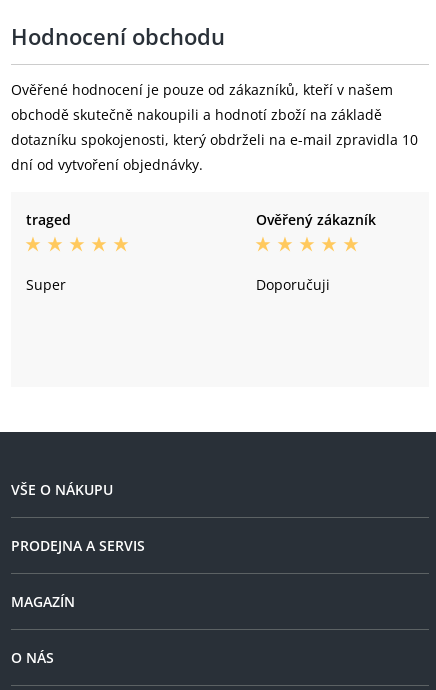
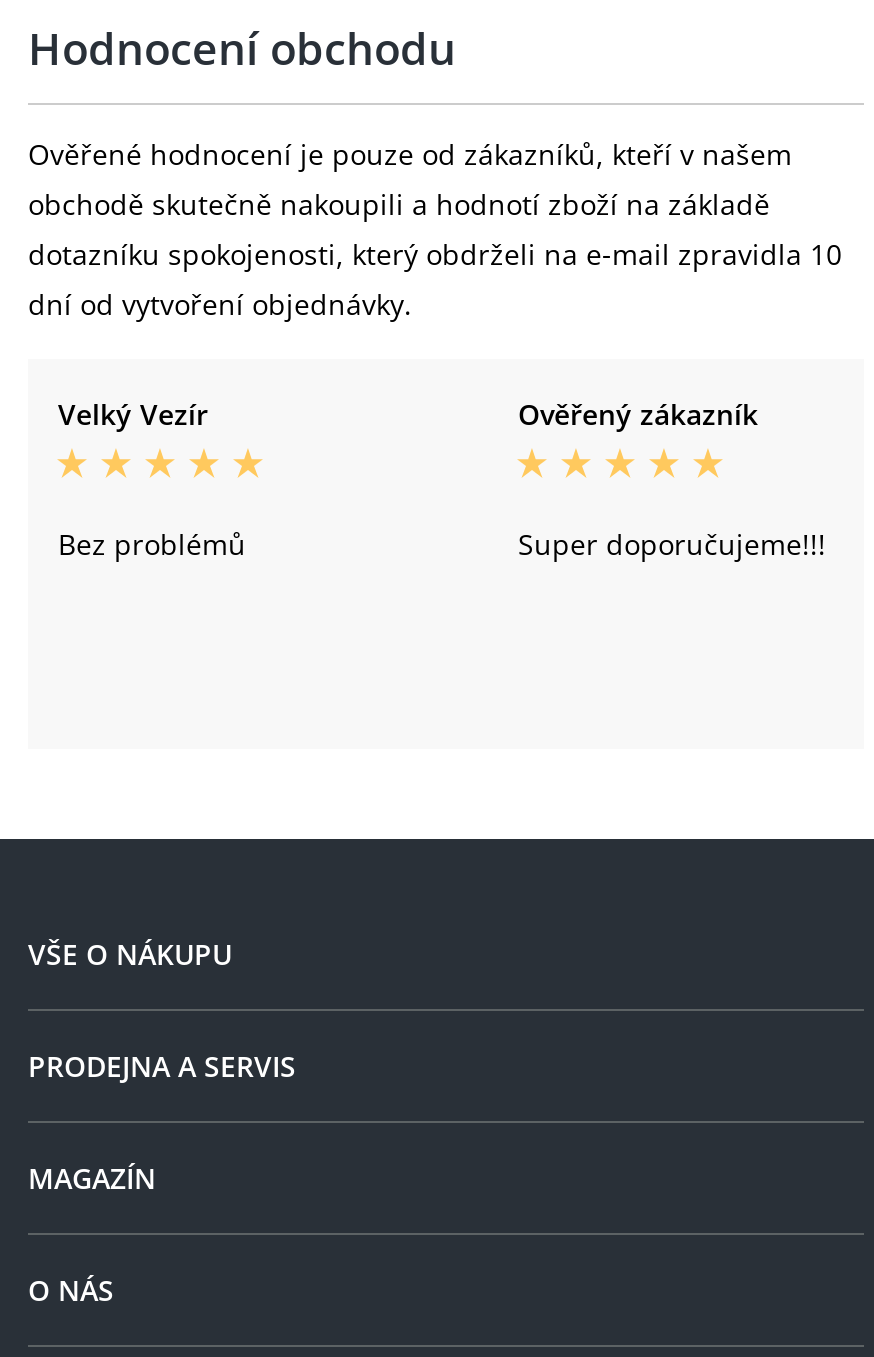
[26,210,71,229] traged -> [58,395,208,433] Velký Vezír
[26,275,66,294] Super -> [58,525,246,563] Bez problémů
[256,275,330,294] Doporučuji -> [518,525,826,563] Super doporučujeme!!!

